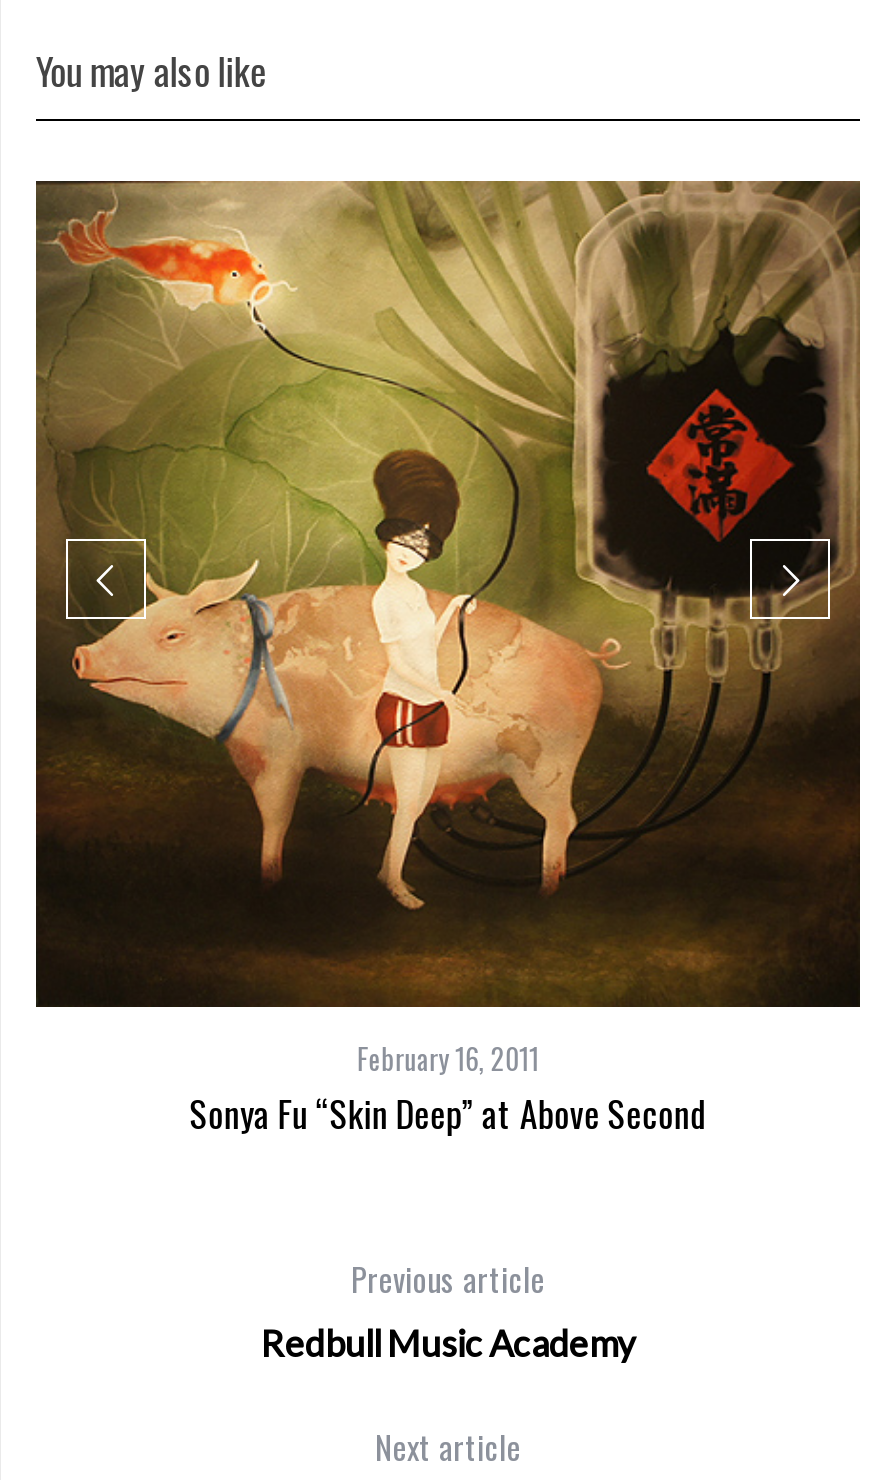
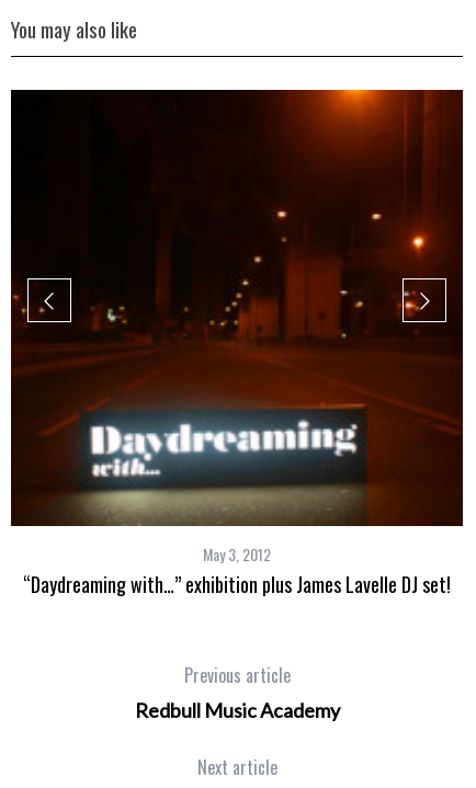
[34,179,862,1139] [image] | February 16, 2011 | Sonya Fu “Skin Deep” at Above Second -> [10,89,463,598] [image] | May 3, 2012 | “Daydreaming with…” exhibition plus James Lavelle DJ set!

